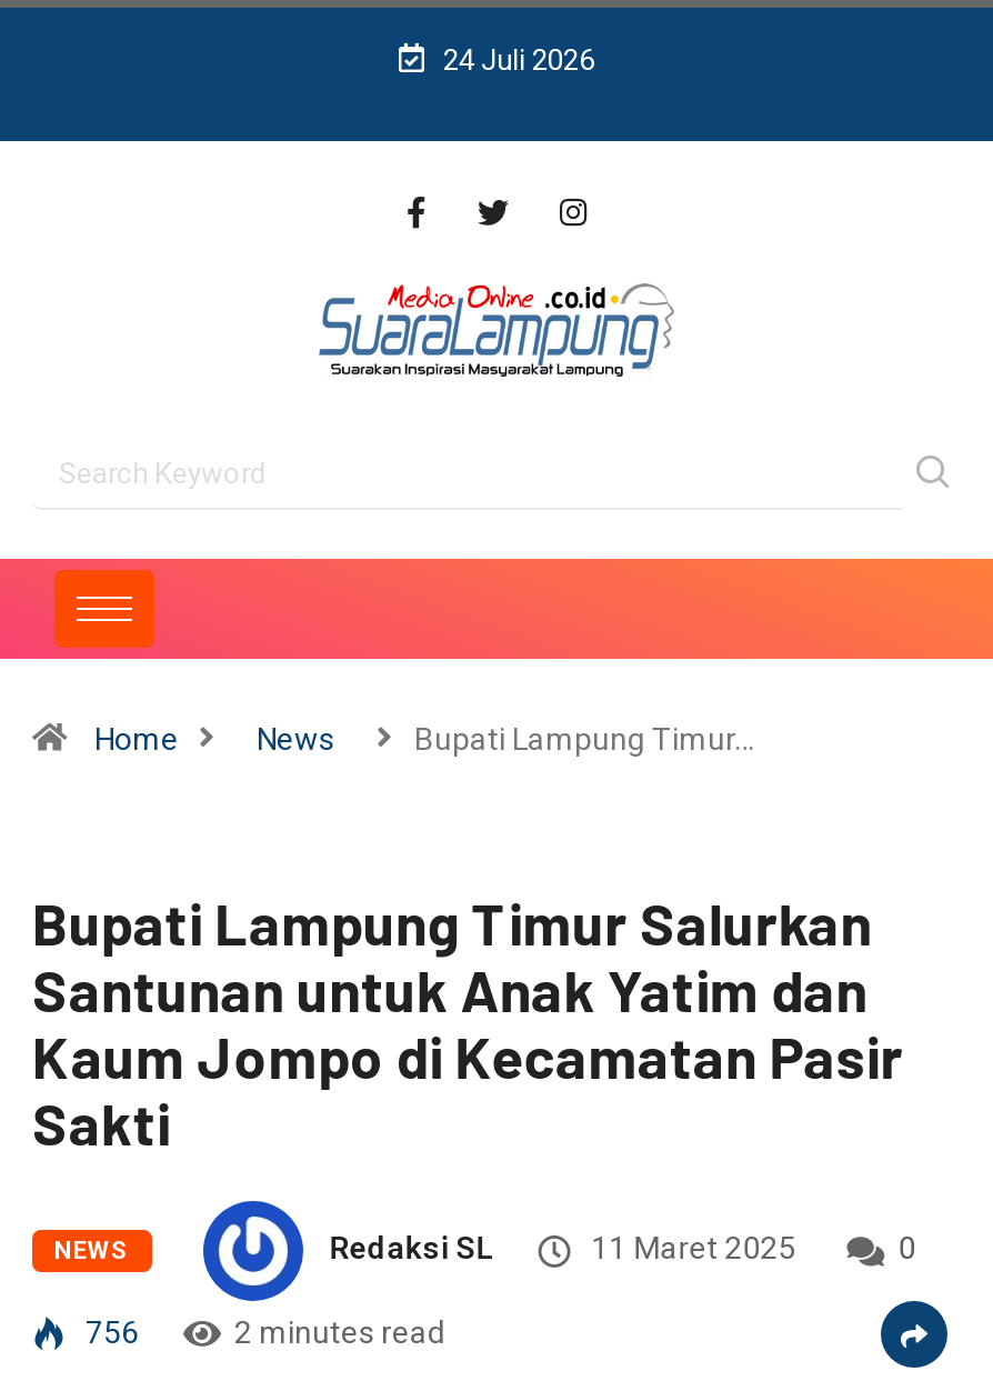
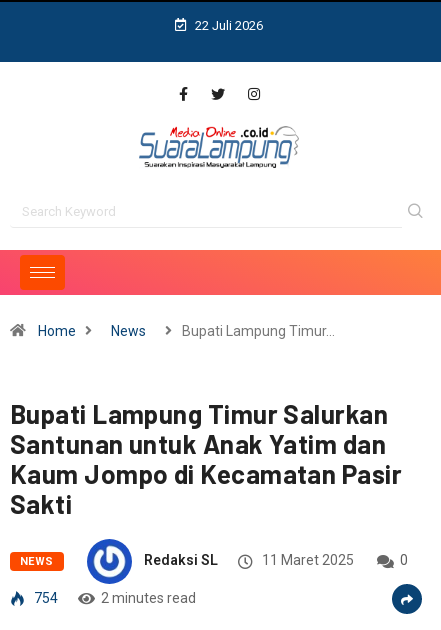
[437,43,594,77] 24 Juli 2026 -> [192,18,263,33] 22 Juli 2026
[79,1314,139,1349] 756 -> [31,590,58,606] 754

